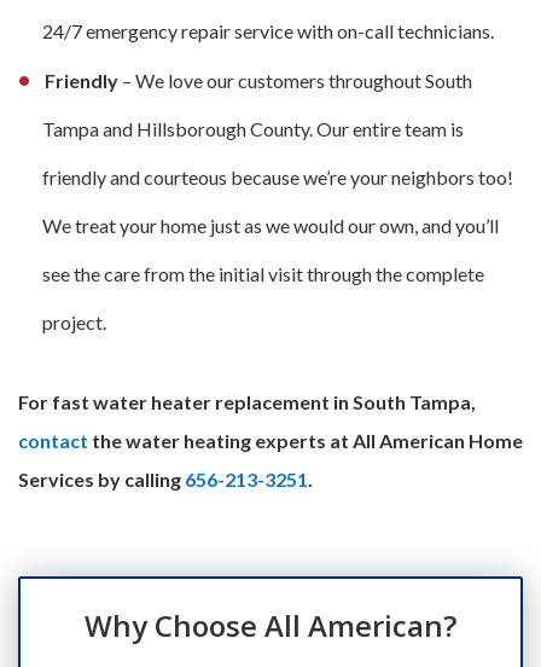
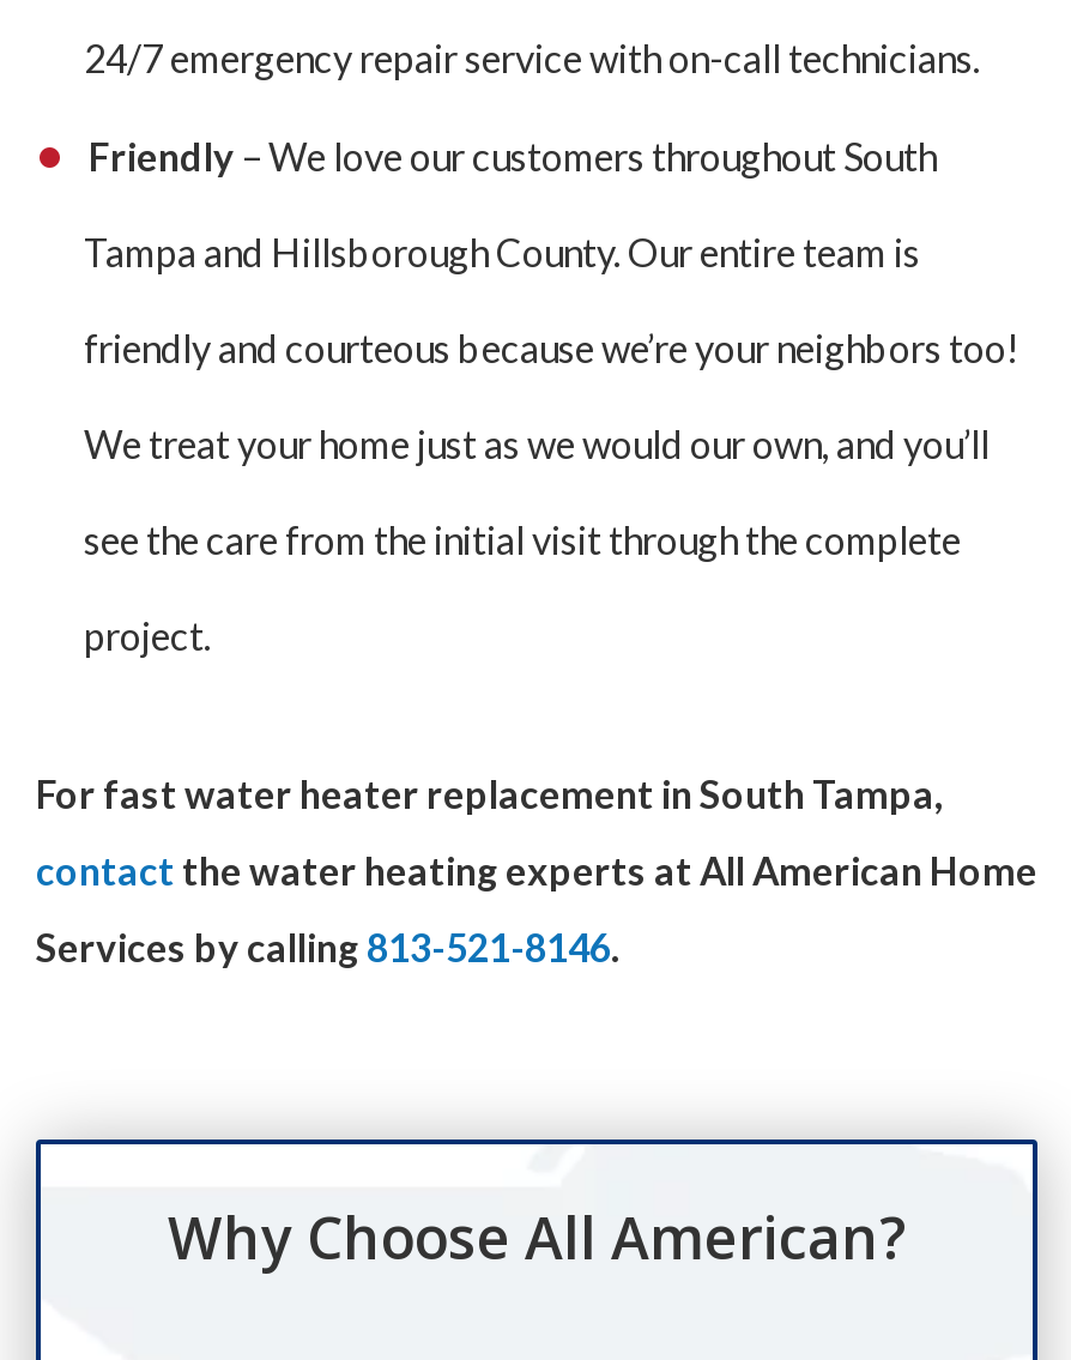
[18,468,313,491] Services by calling 656-213-3251. -> [36,924,621,969] Services by calling 813-521-8146.

